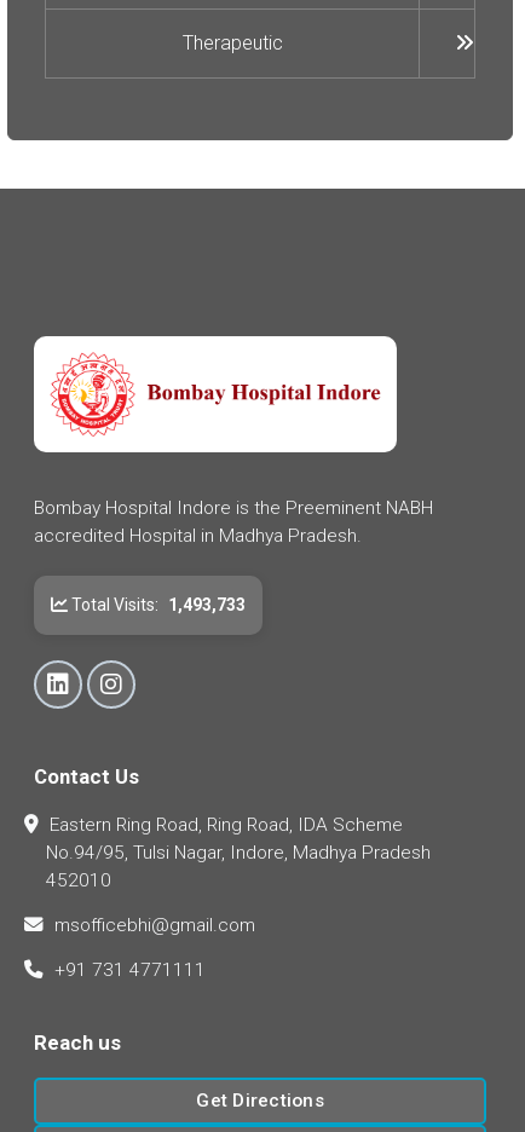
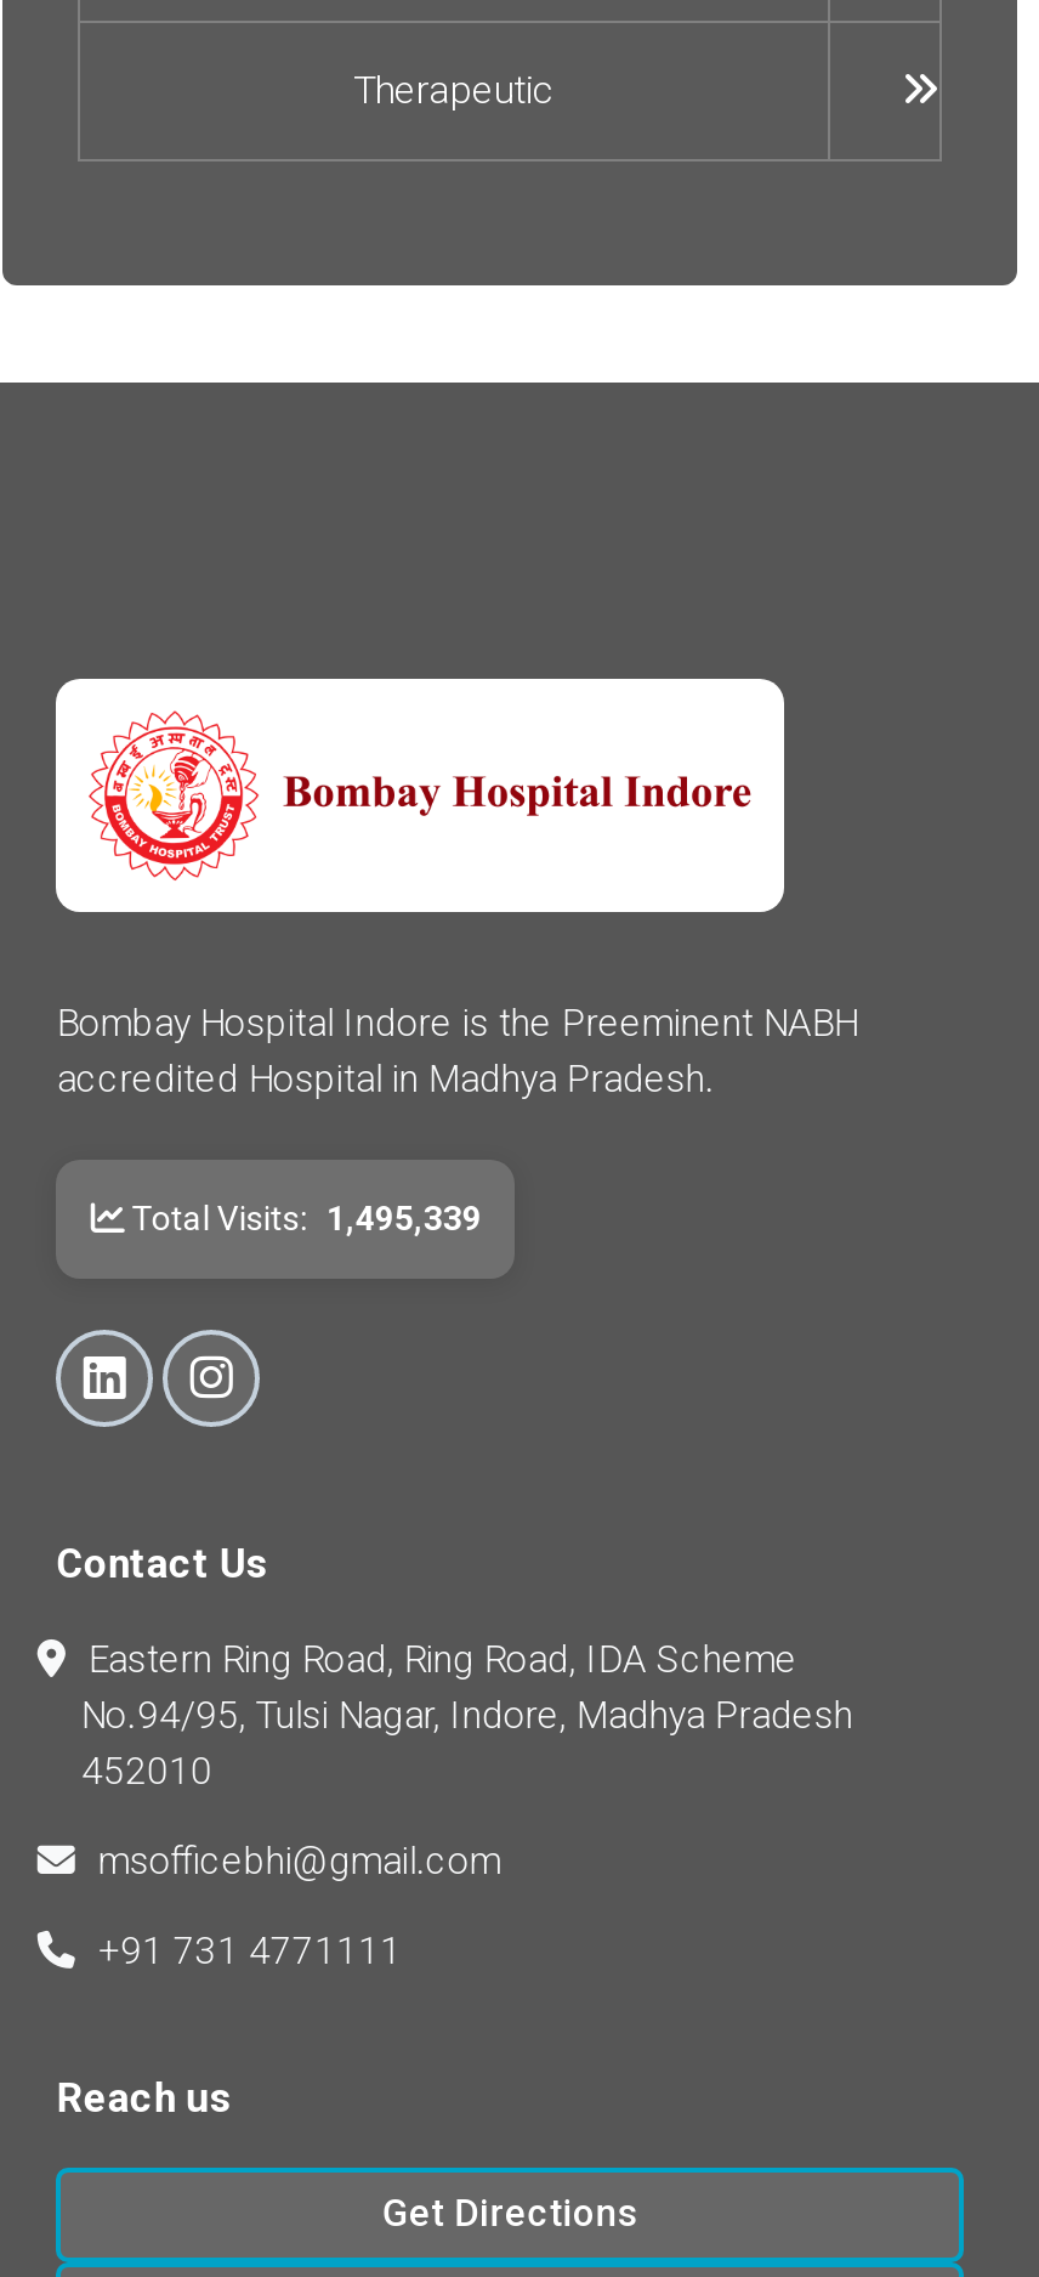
[72,596,246,615] Total Visits: 1,493,733 -> [132,1200,482,1238] Total Visits: 1,495,339

